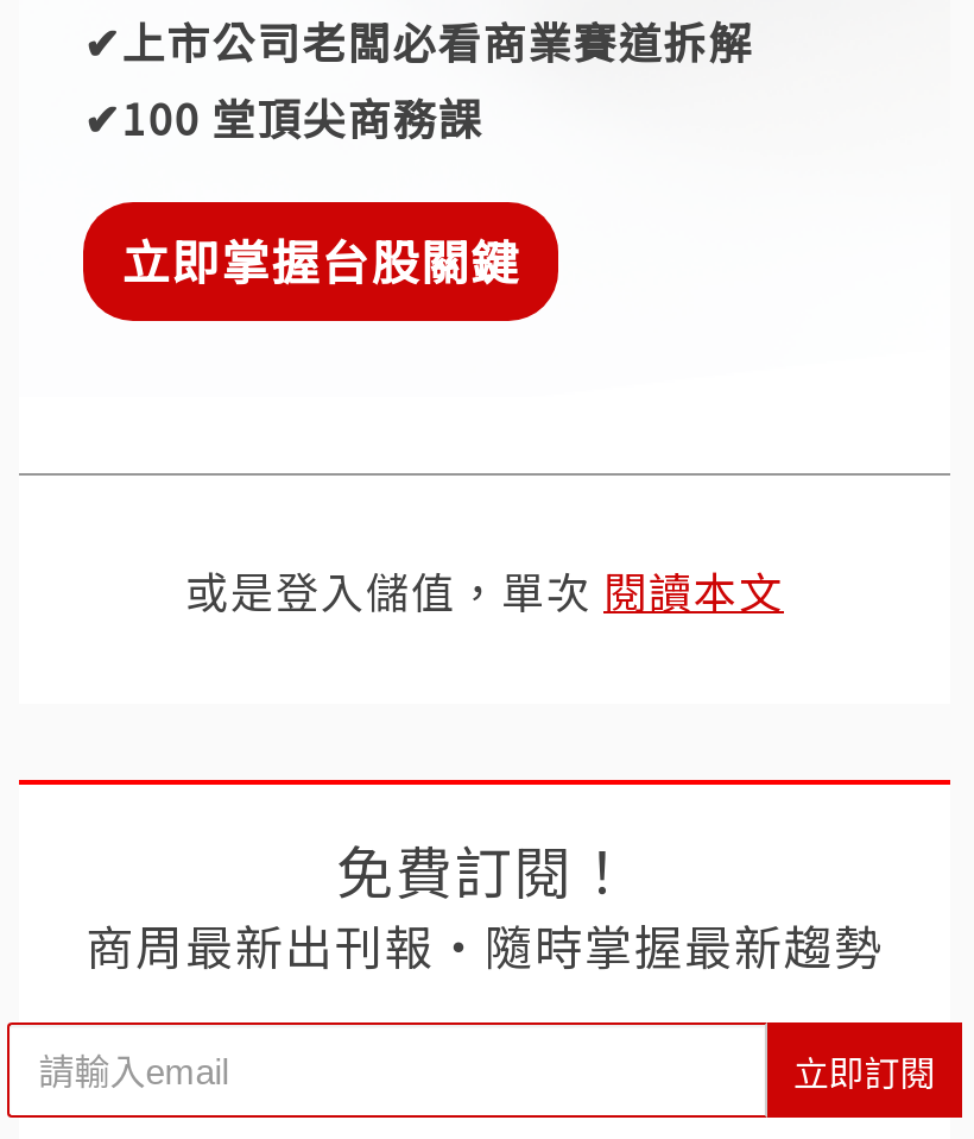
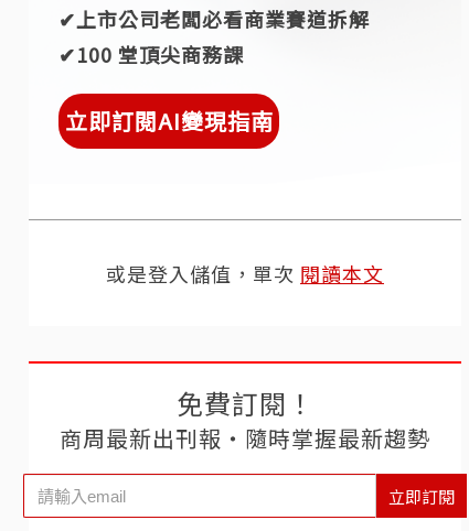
[122,226,521,295] 立即掌握台股關鍵 -> [65,105,273,137] 立即訂閱AI變現指南

